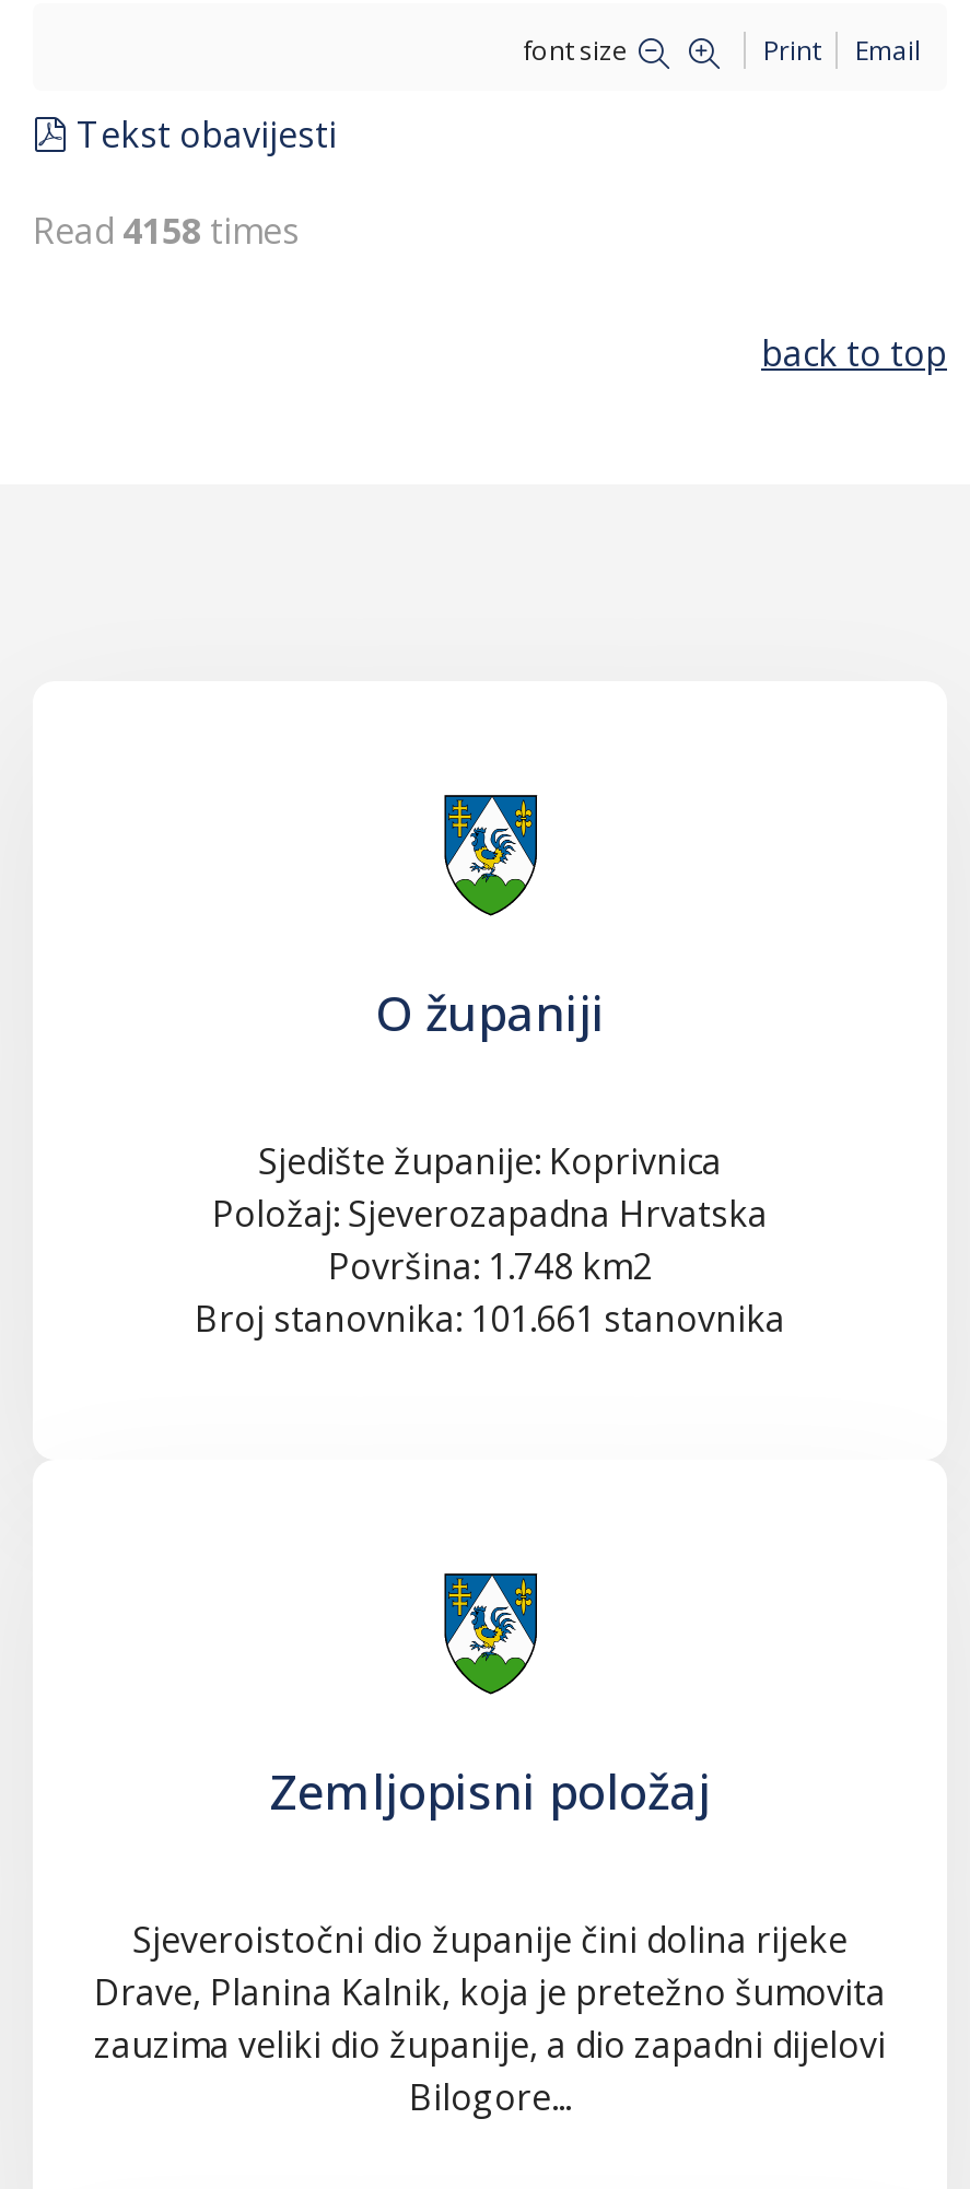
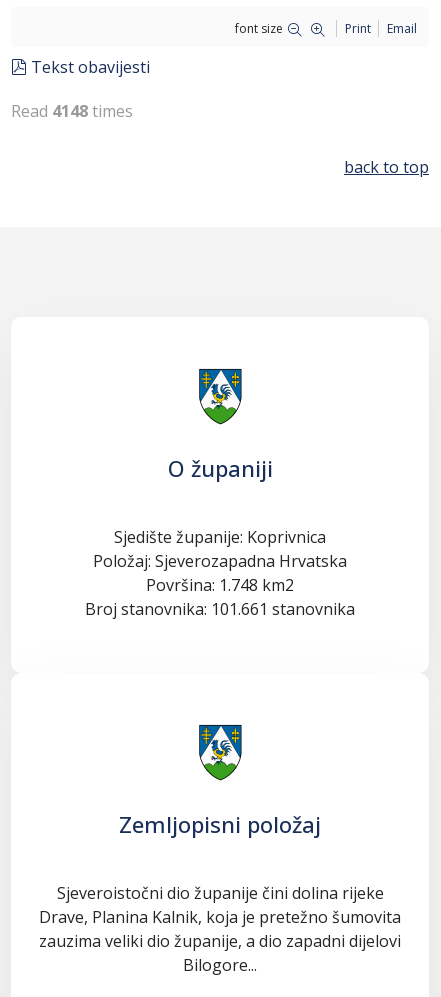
[33,207,300,255] Read 4158 times -> [11,100,133,122] Read 4148 times

